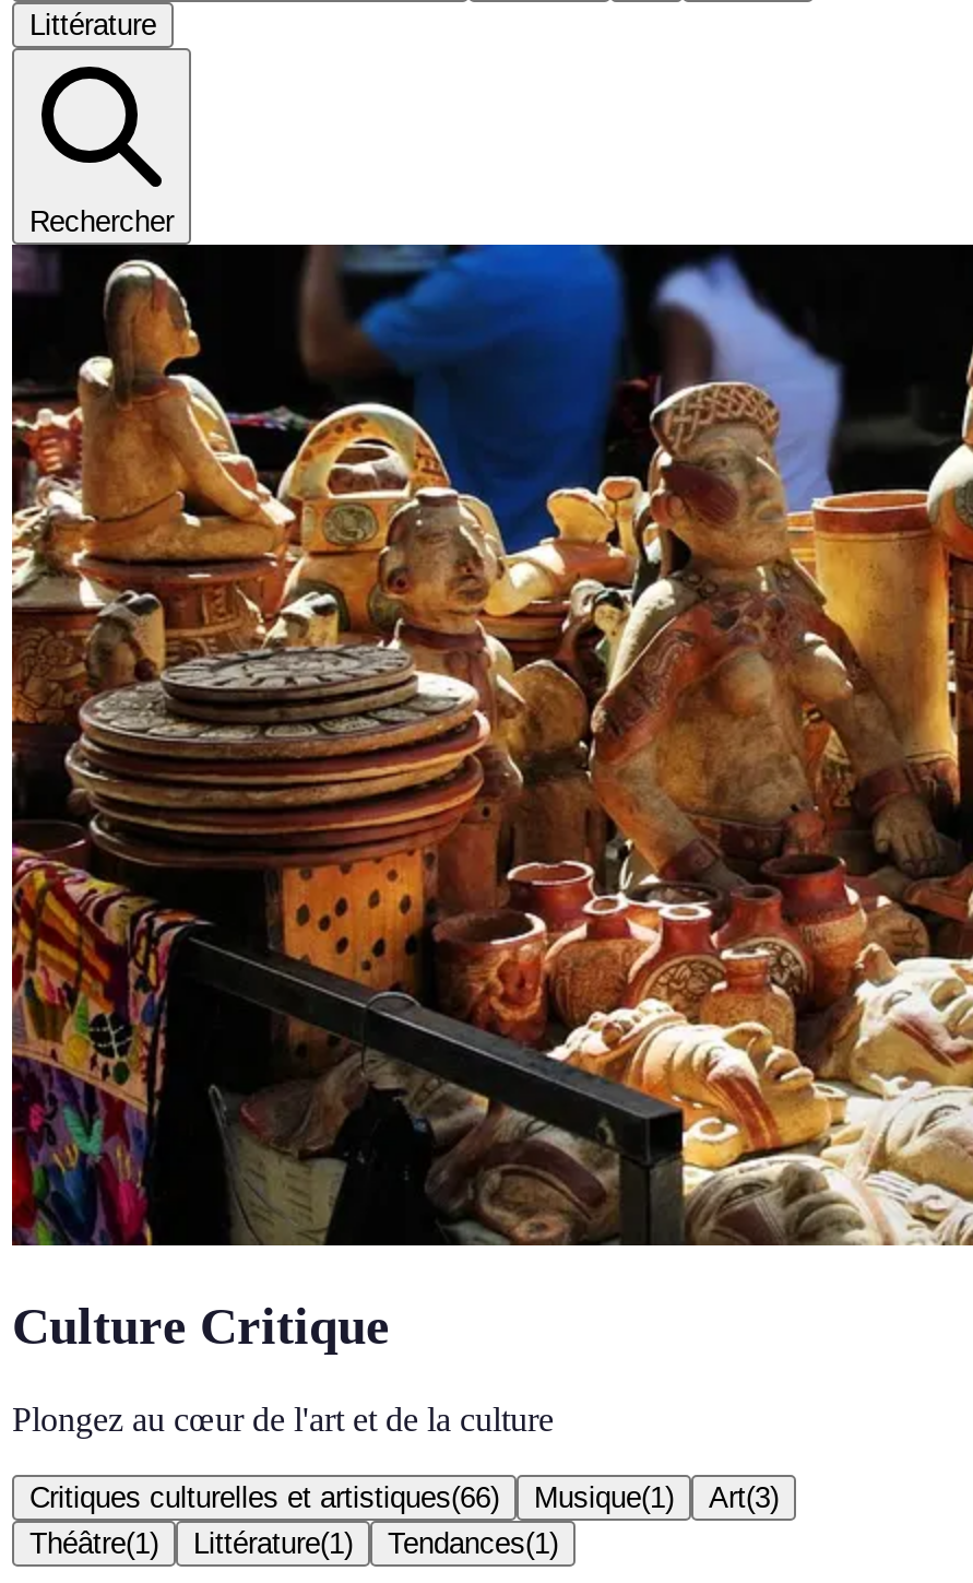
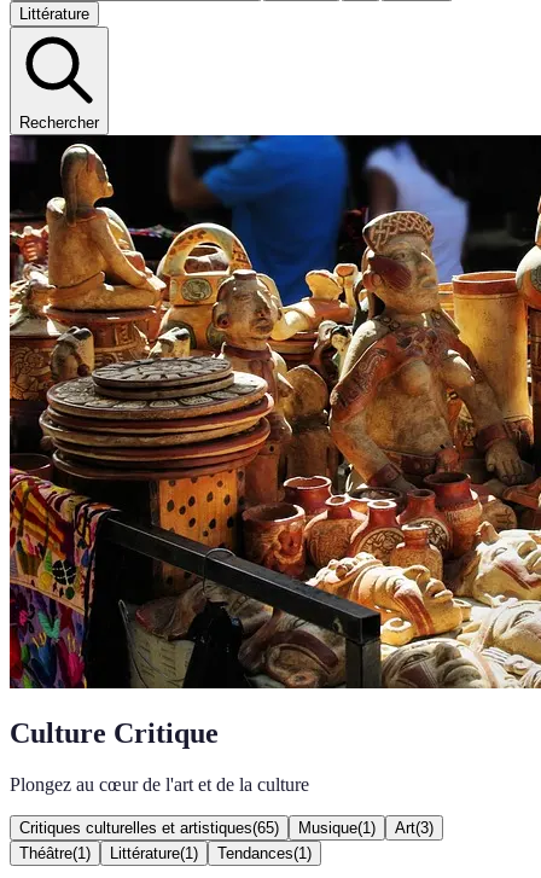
[29,1481,499,1514] Critiques culturelles et artistiques(66) -> [19,819,279,837] Critiques culturelles et artistiques(65)

